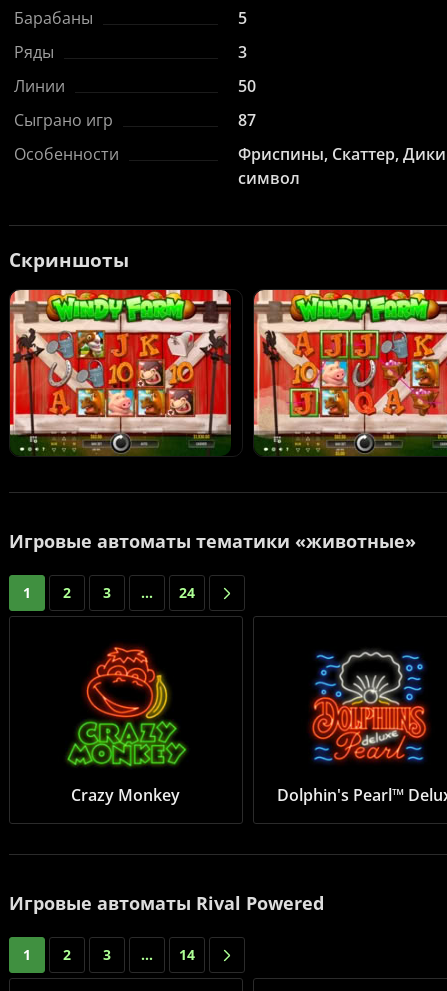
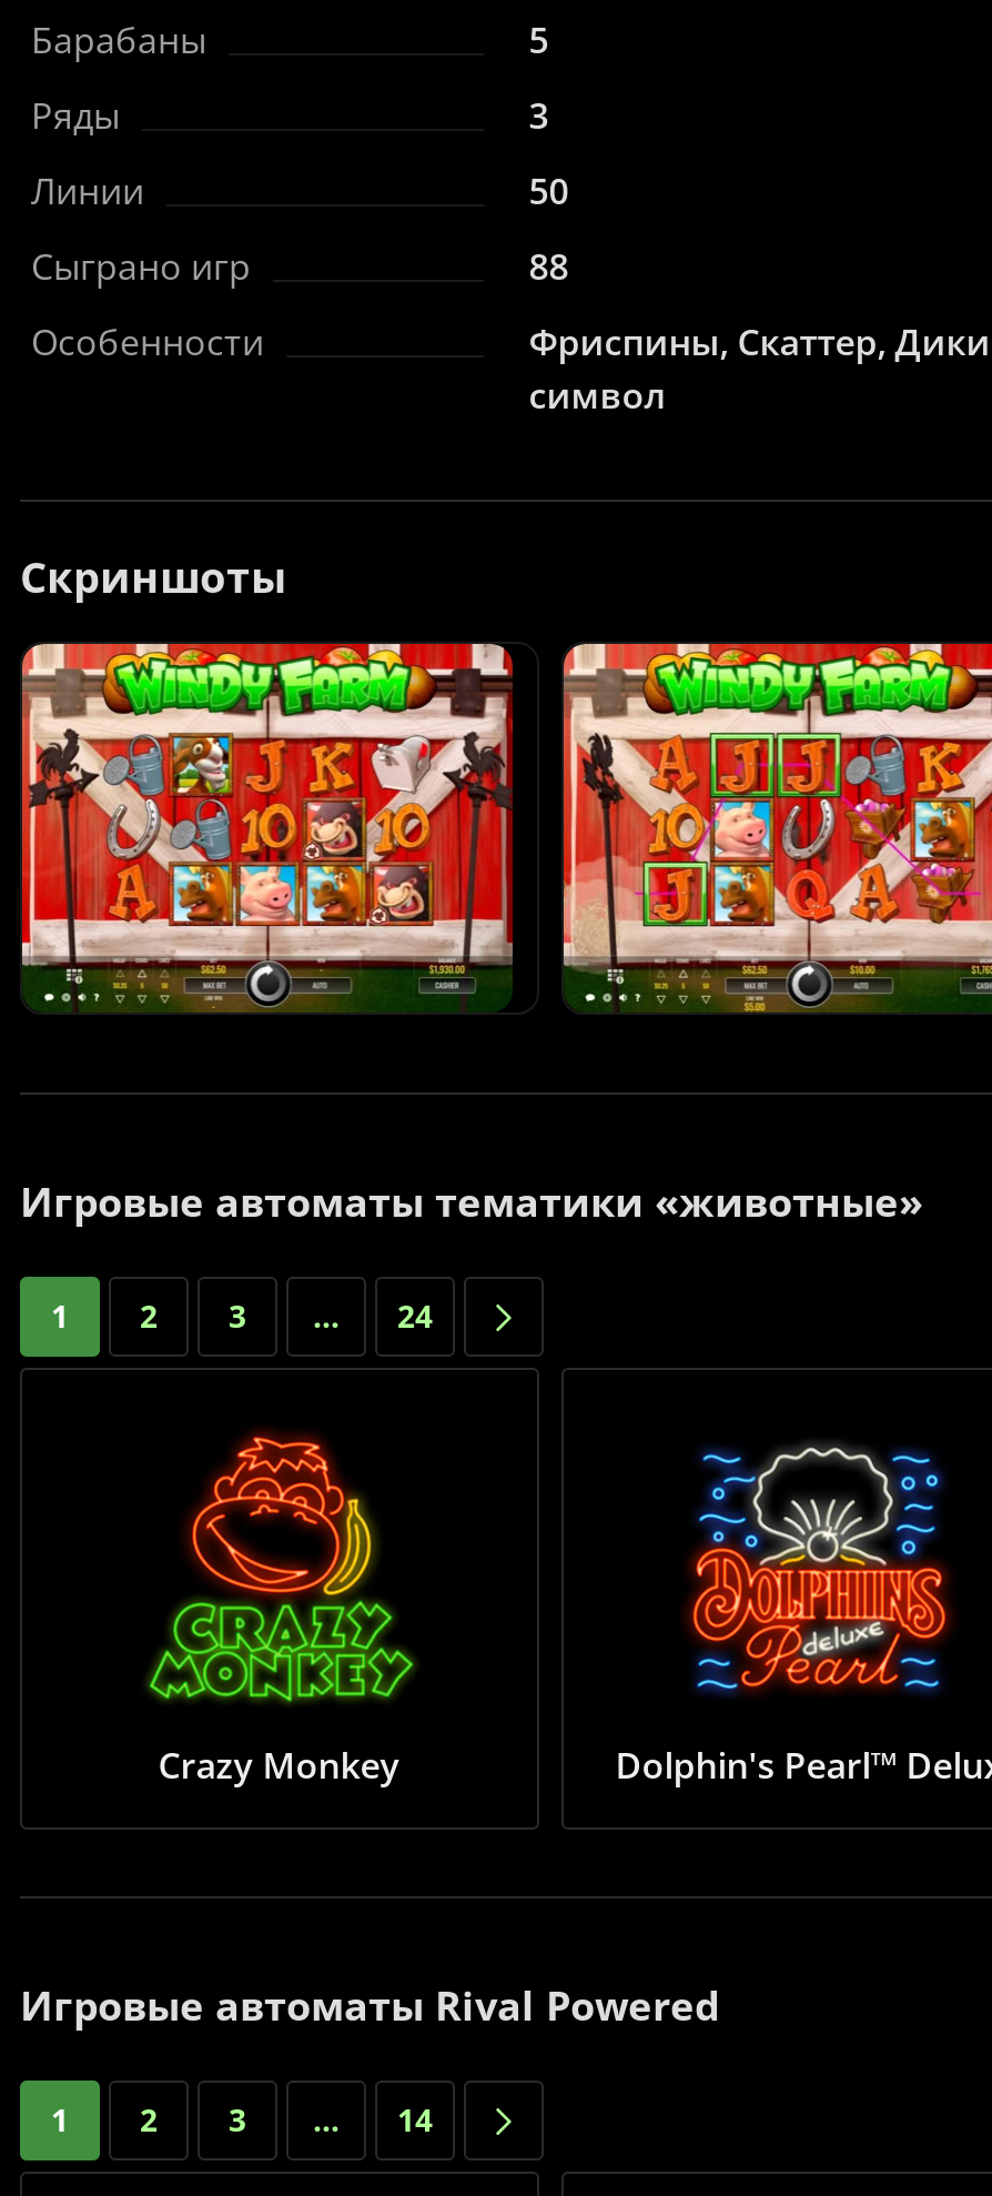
[238,109,256,131] 87 -> [529,243,569,292] 88

